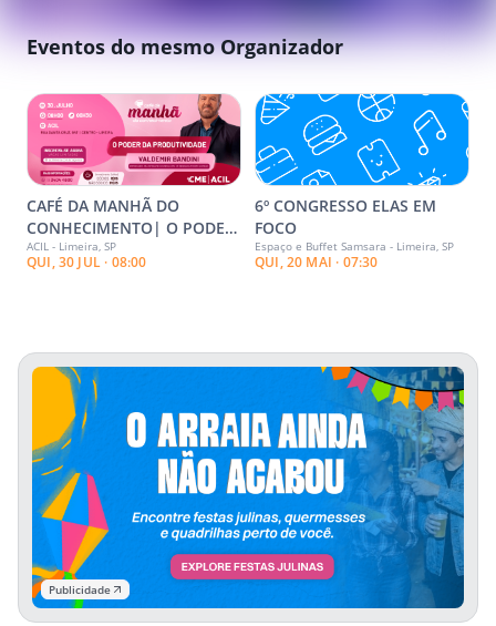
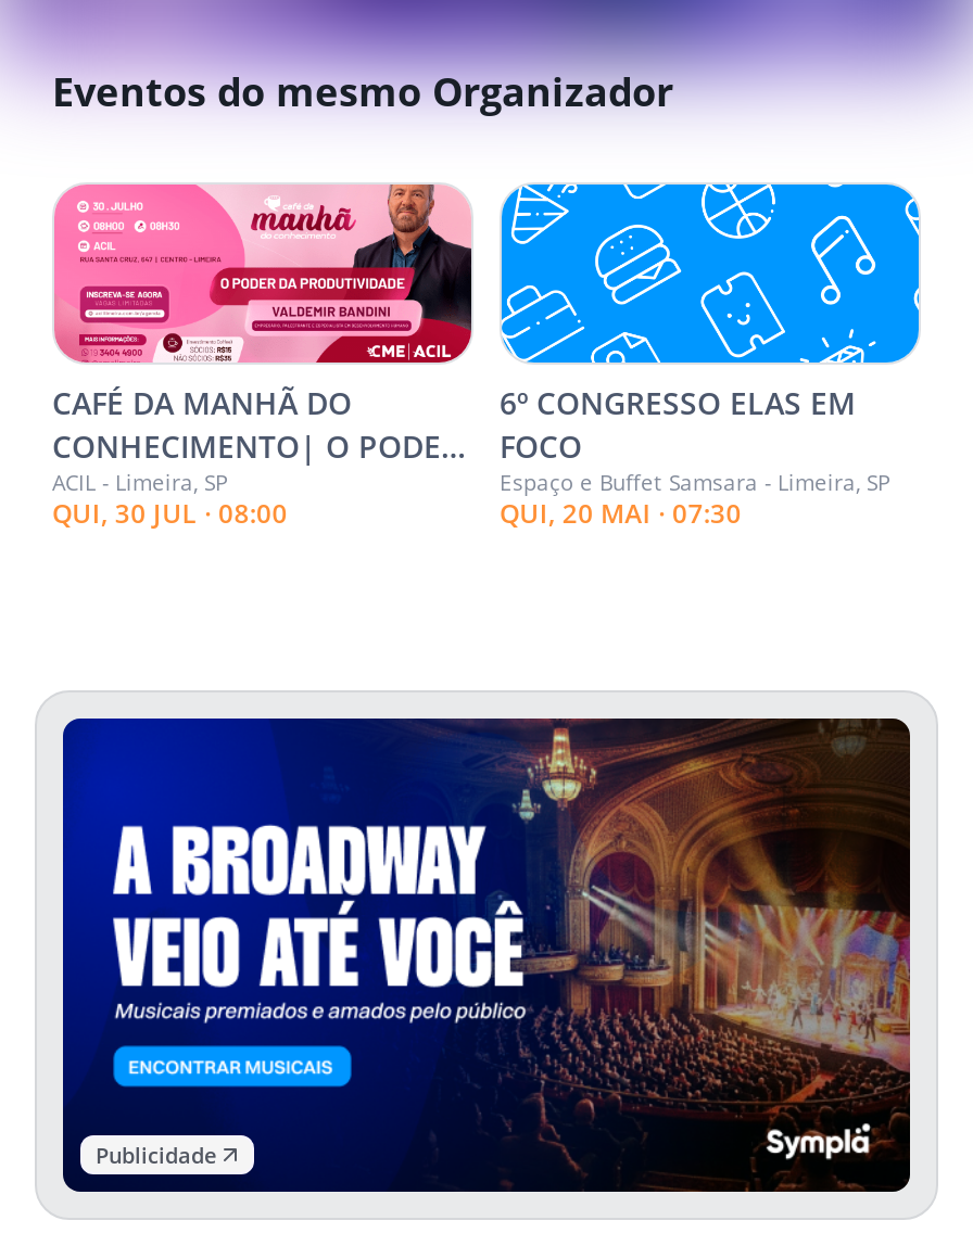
[31,366,465,609] [image] -> [61,716,912,1194] [image]

